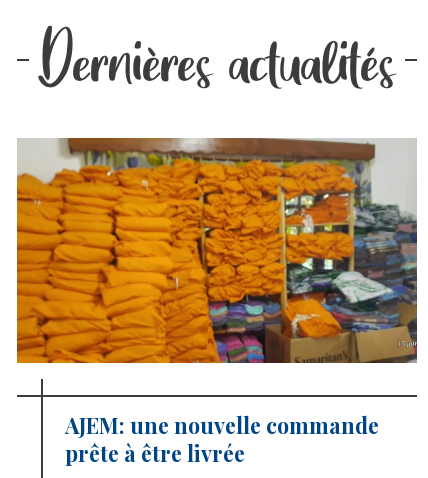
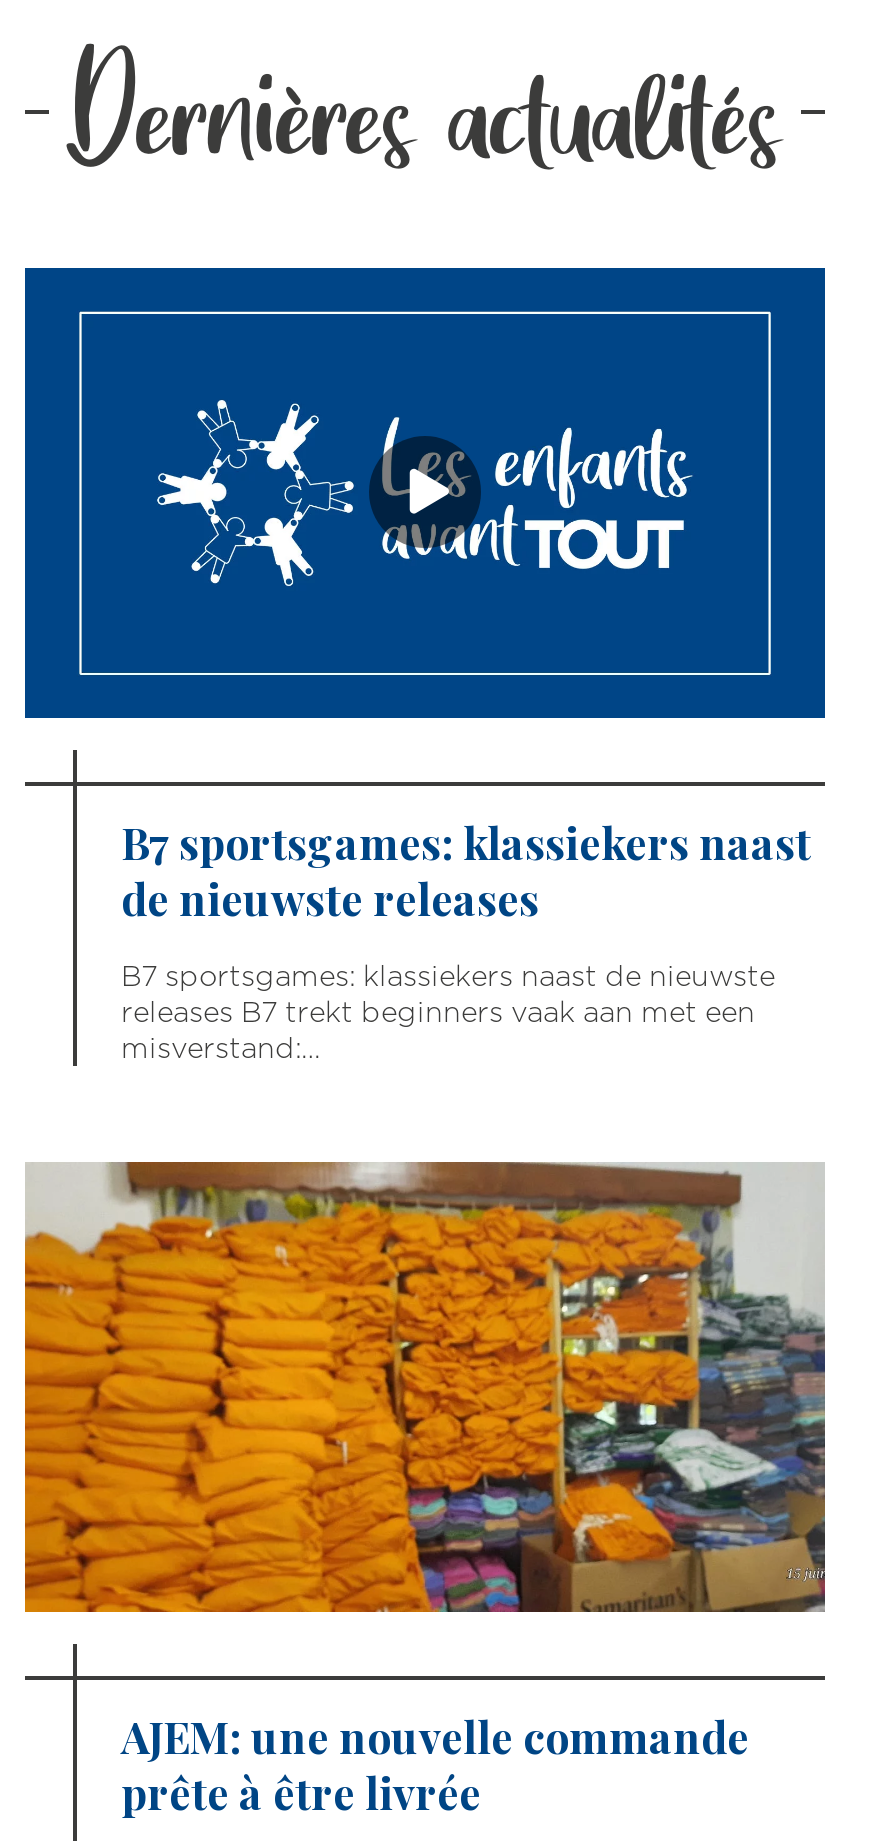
none -> [23,266,827,720] [image]
none -> [121,814,811,1068] B7 sportsgames: klassiekers naast | de nieuwste releases | B7 sportsgames: klassiekers naast de nieuwste | releases B7 trekt beginners vaak aan met een | misverstand:…

